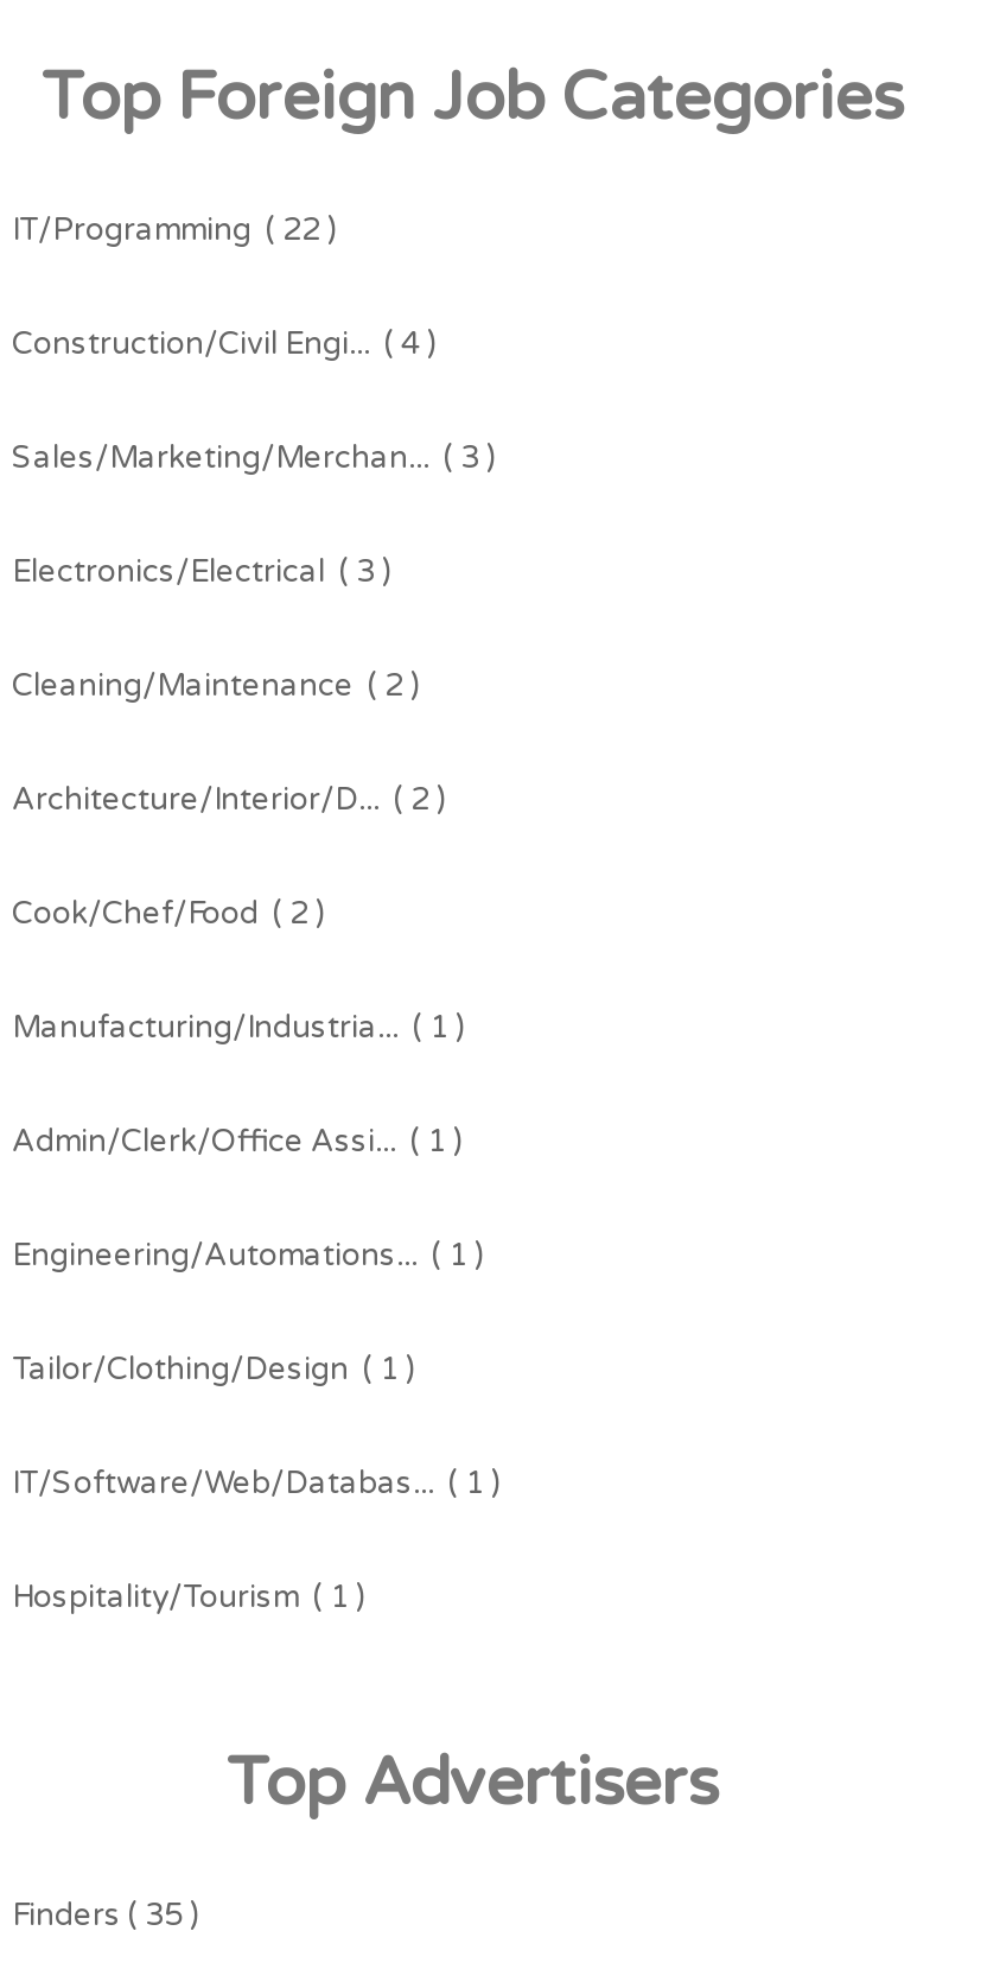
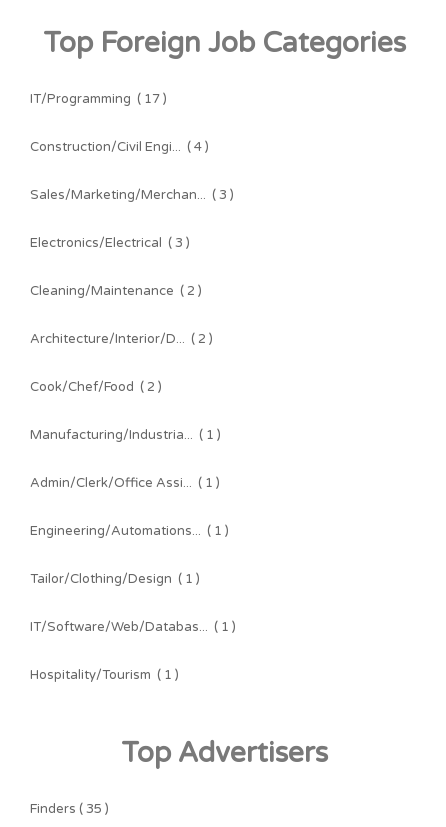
[12,212,337,250] IT/Programming ( 22 ) -> [30,91,167,107] IT/Programming ( 17 )

